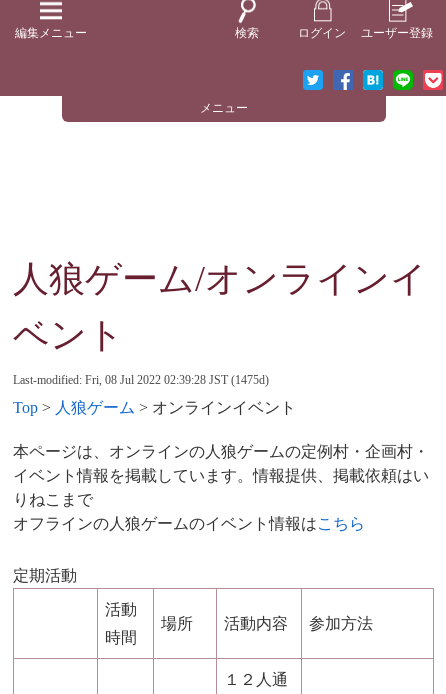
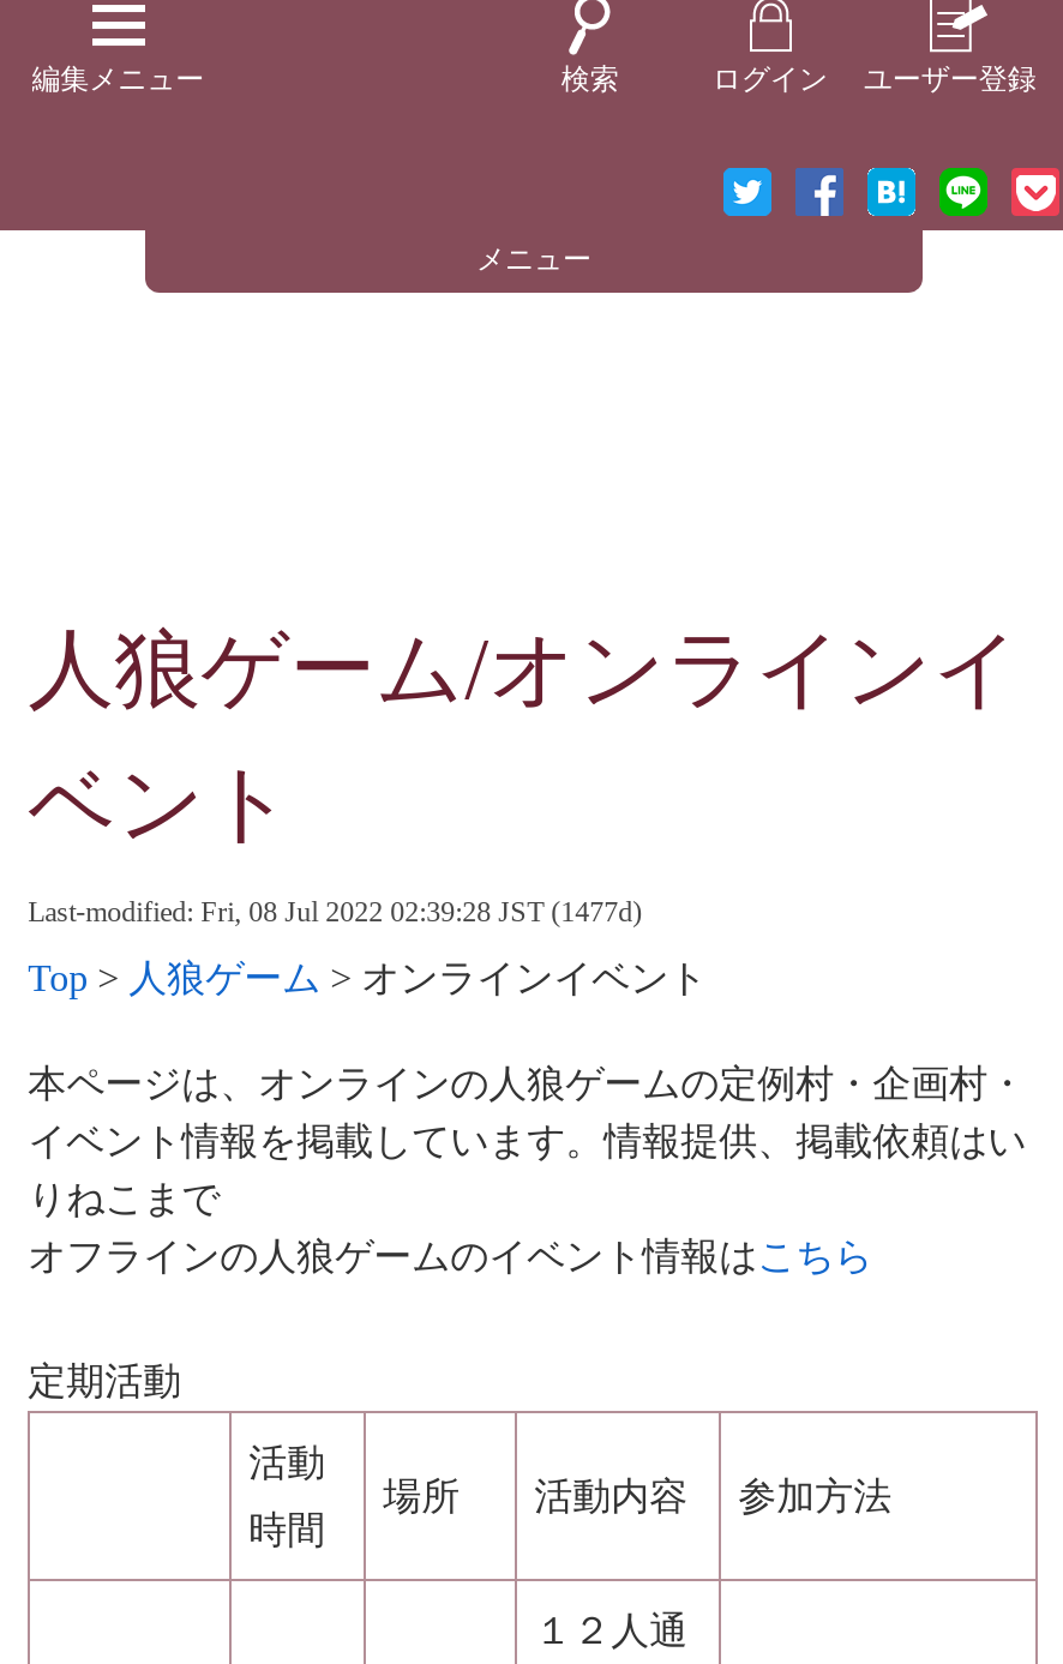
[13,372,269,386] Last-modified: Fri, 08 Jul 2022 02:39:28 JST (1475d) -> [28,894,642,927] Last-modified: Fri, 08 Jul 2022 02:39:28 JST (1477d)

